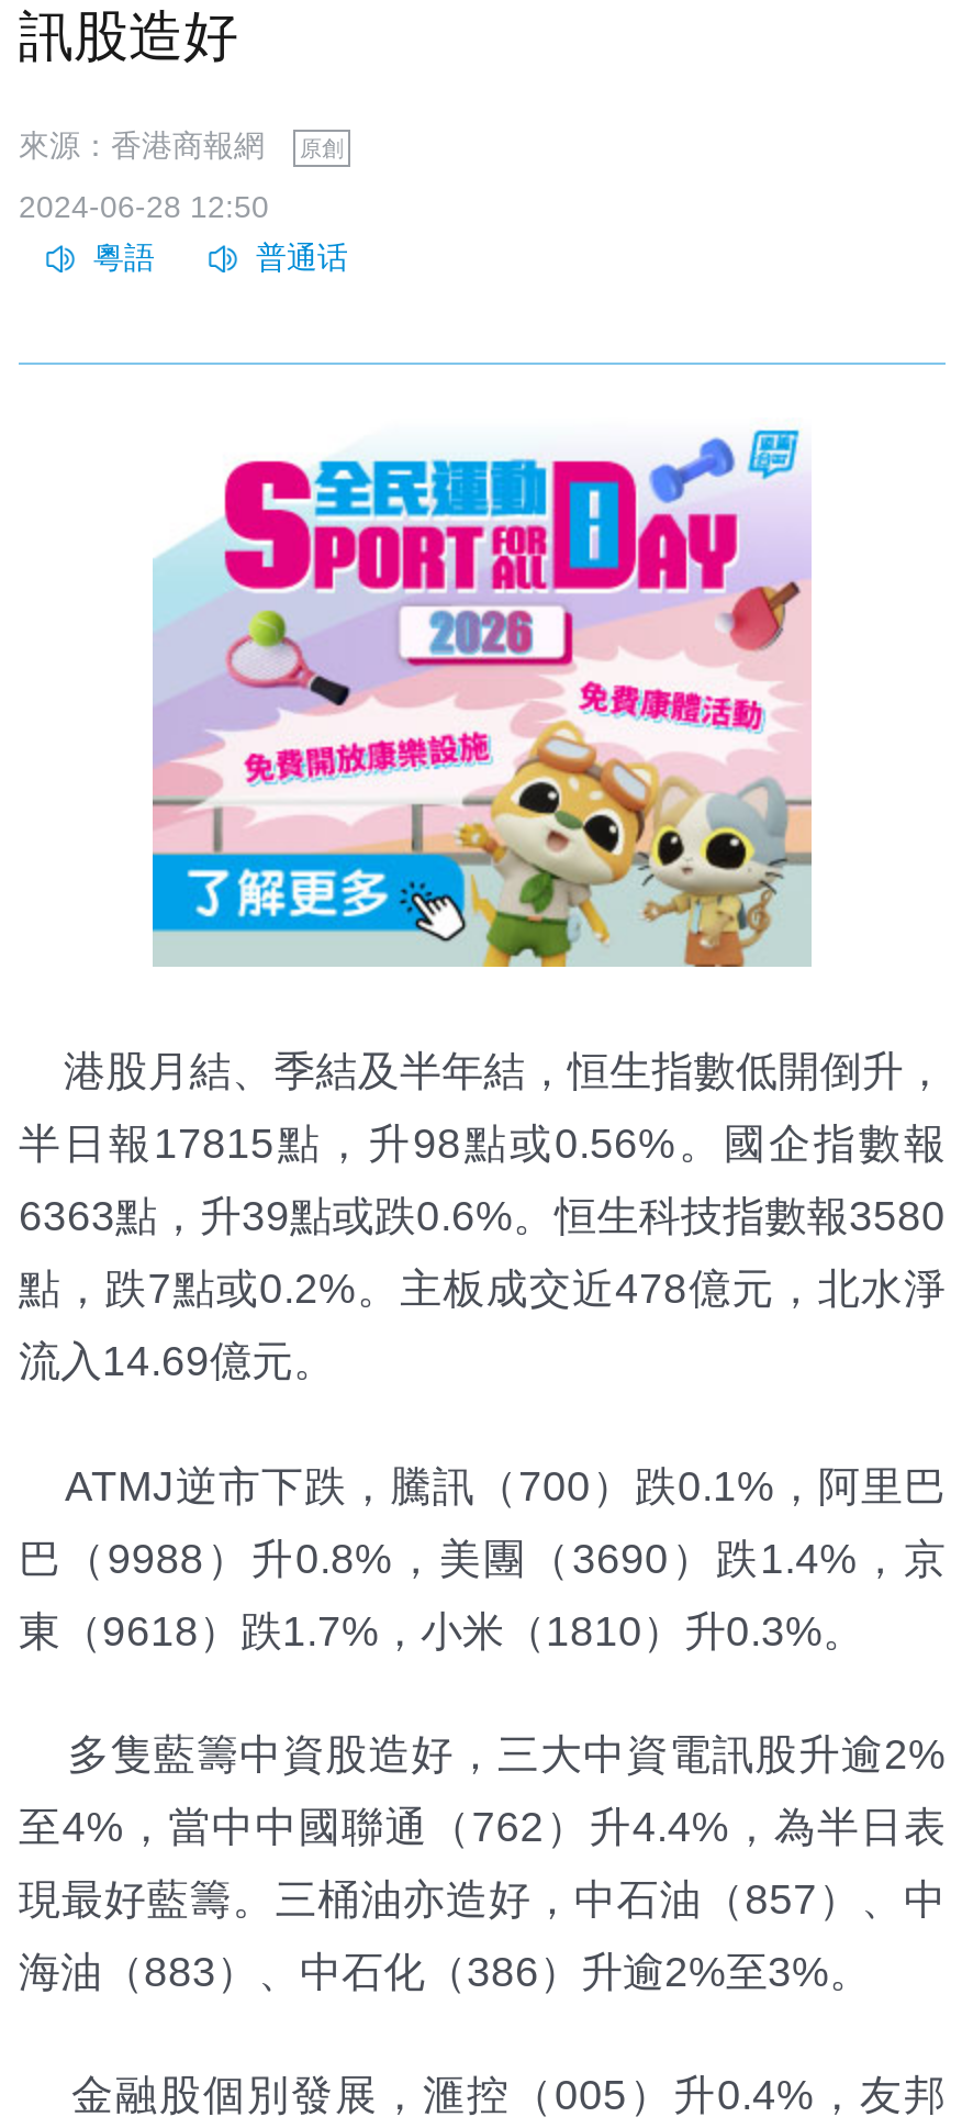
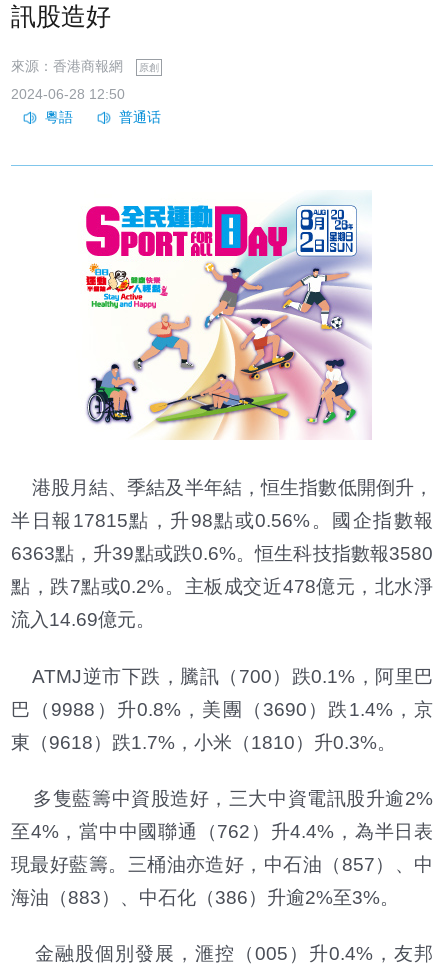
[150,428,812,969] [image] -> [72,196,372,440] [image]

